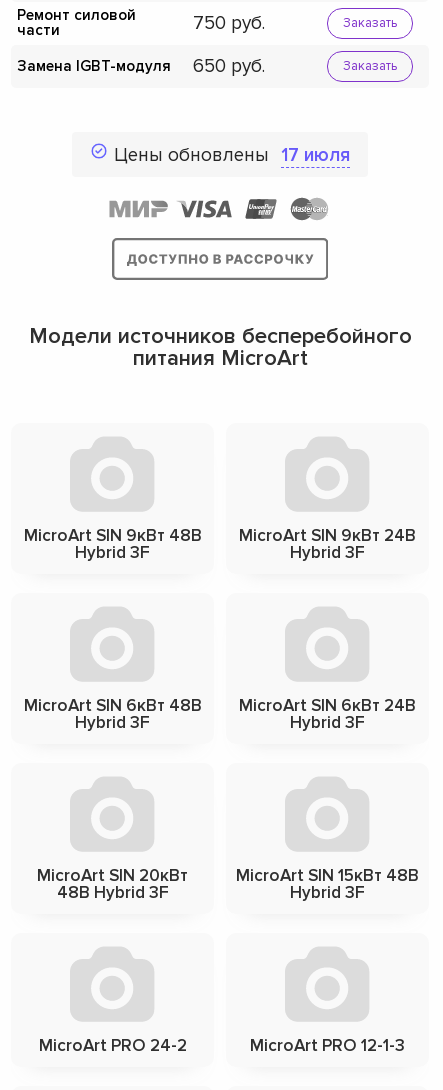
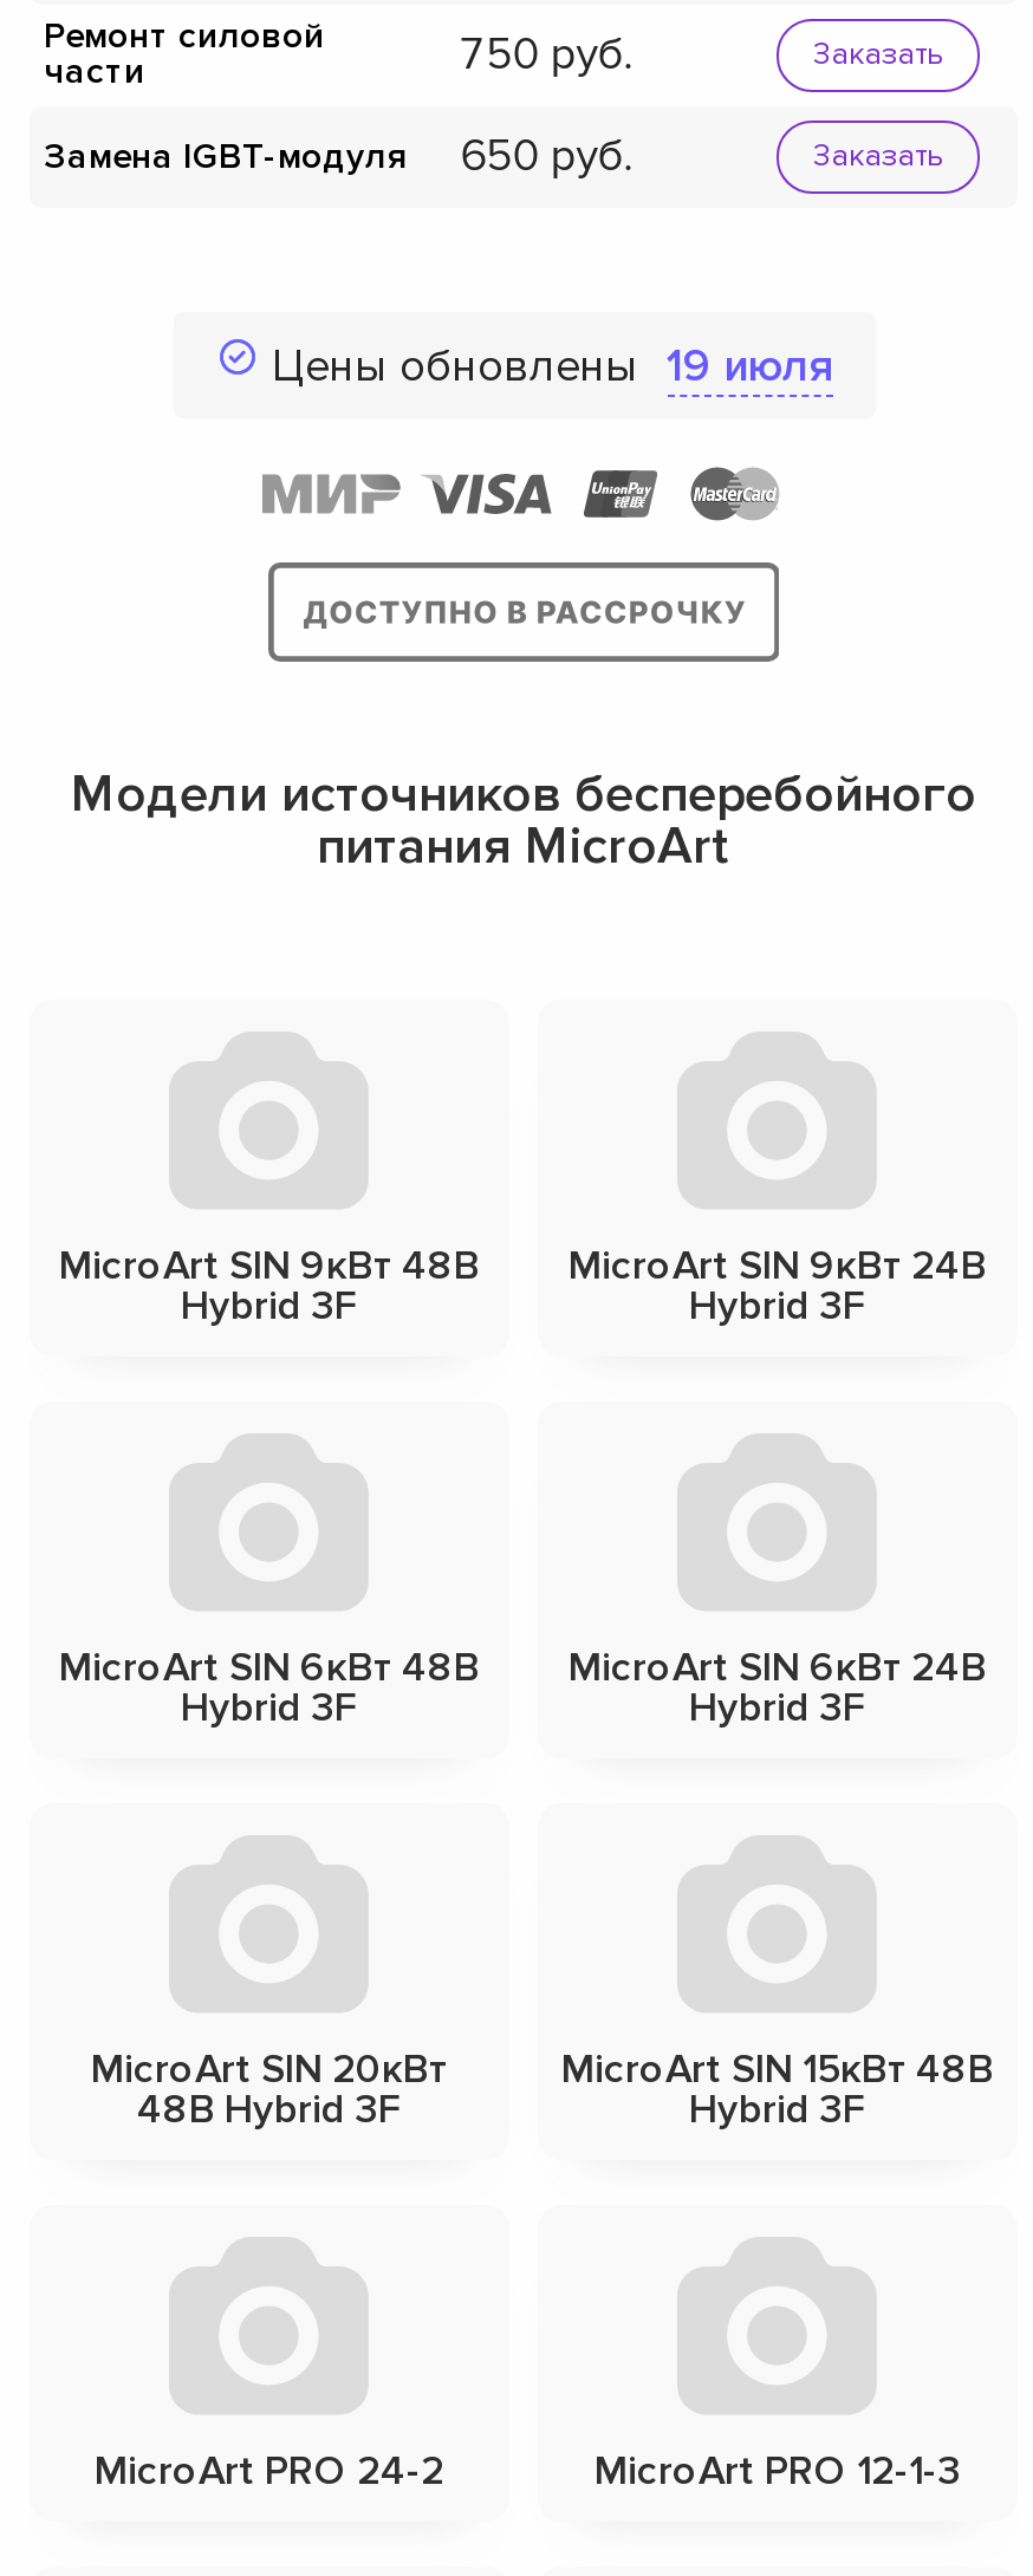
[114,144,350,167] Цены обновлены 17 июля -> [272,340,832,394] Цены обновлены 19 июля

